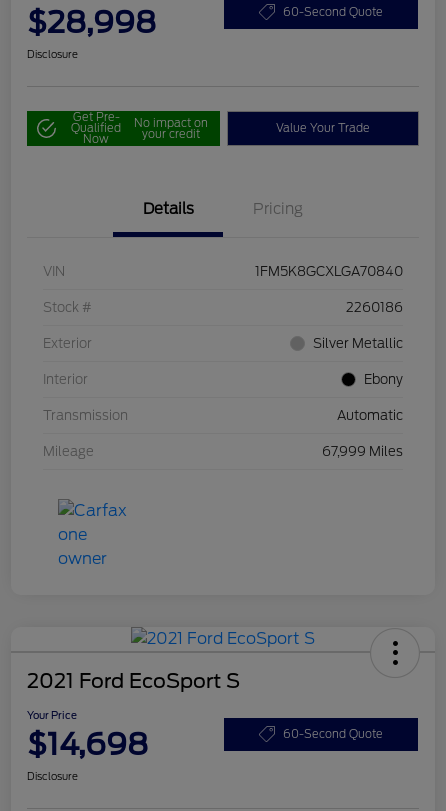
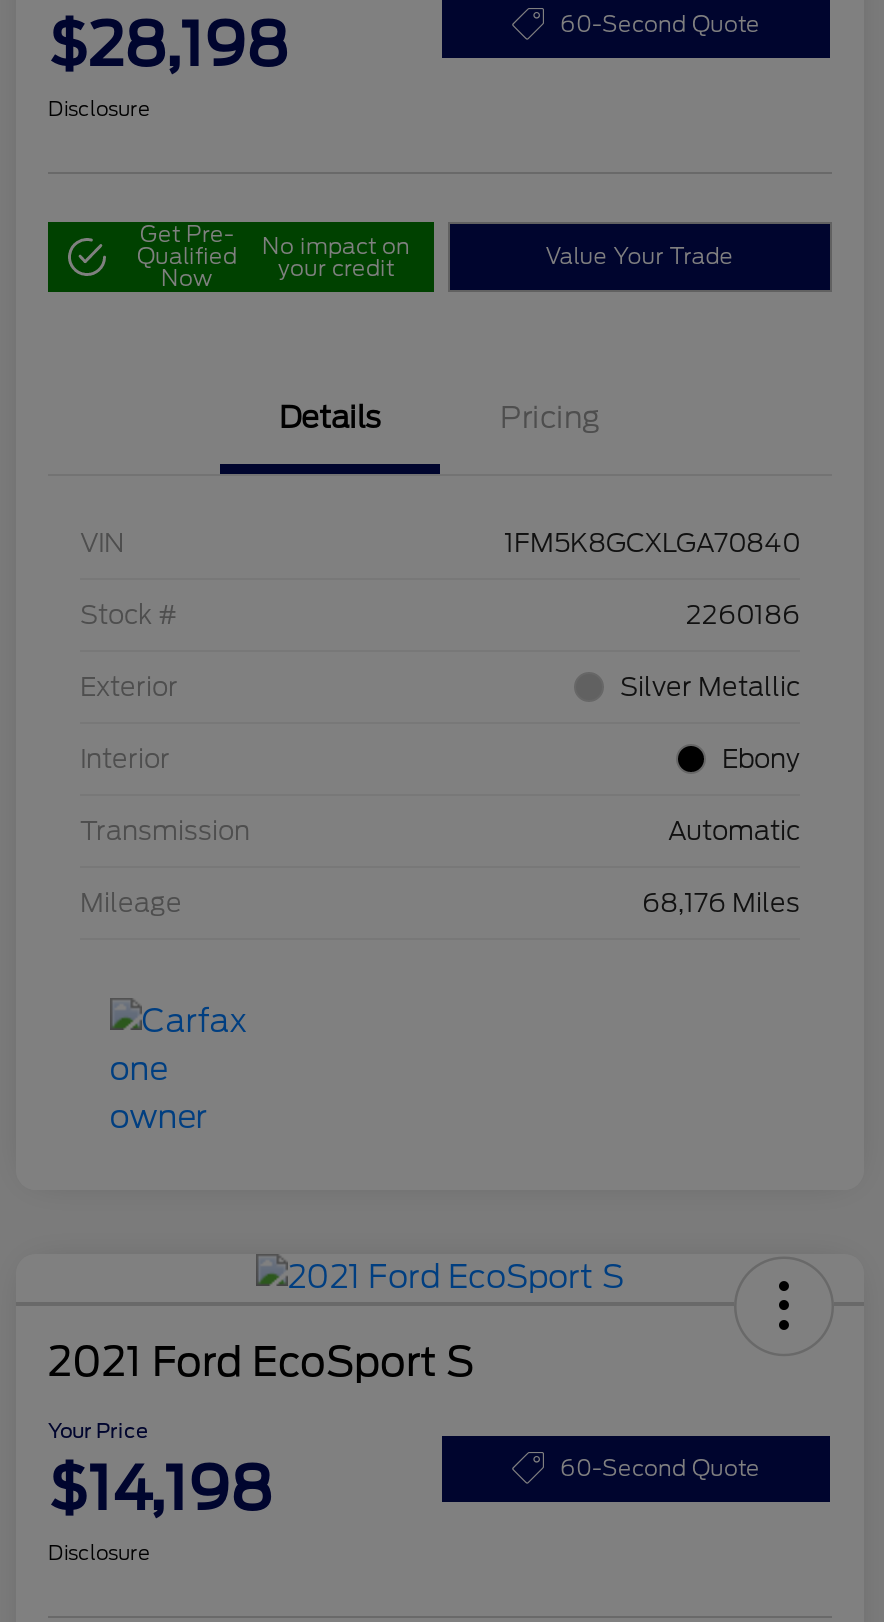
[27,4,156,40] $28,998 -> [48,8,288,80] $28,198
[322,444,403,459] 67,999 Miles -> [642,888,800,918] 68,176 Miles
[27,726,148,762] $14,698 -> [48,1452,272,1524] $14,198

